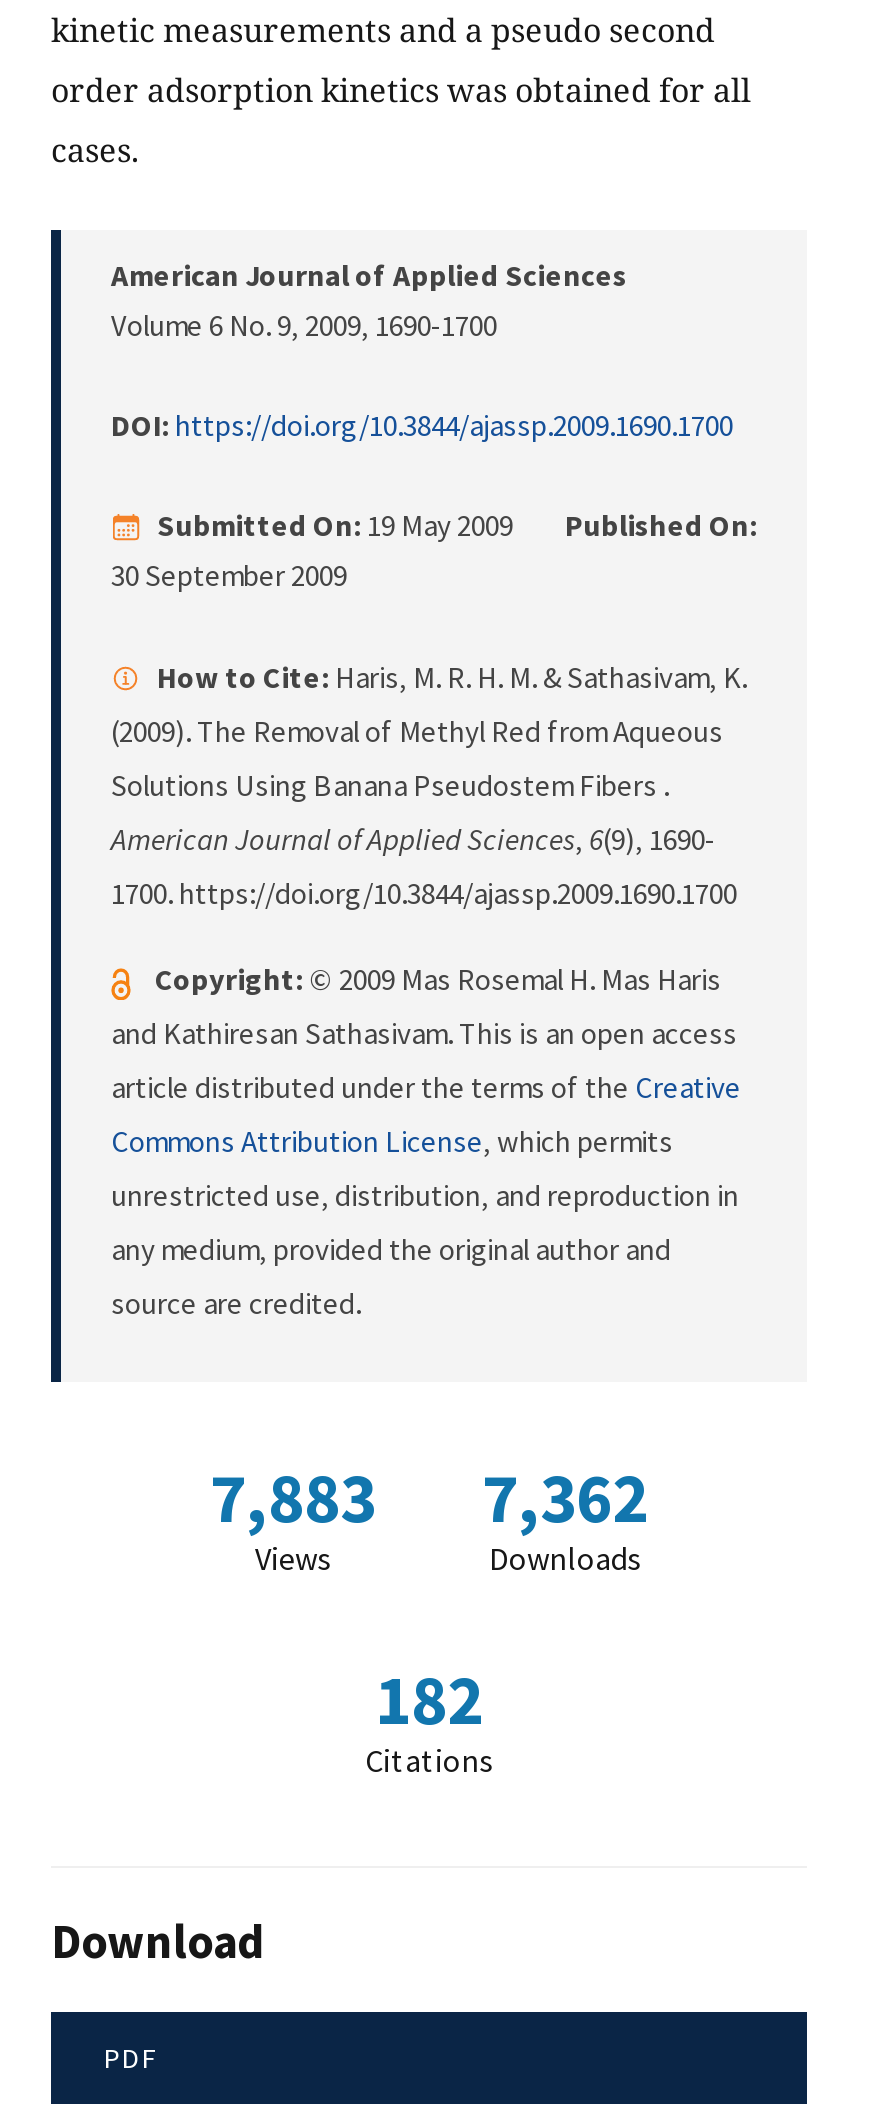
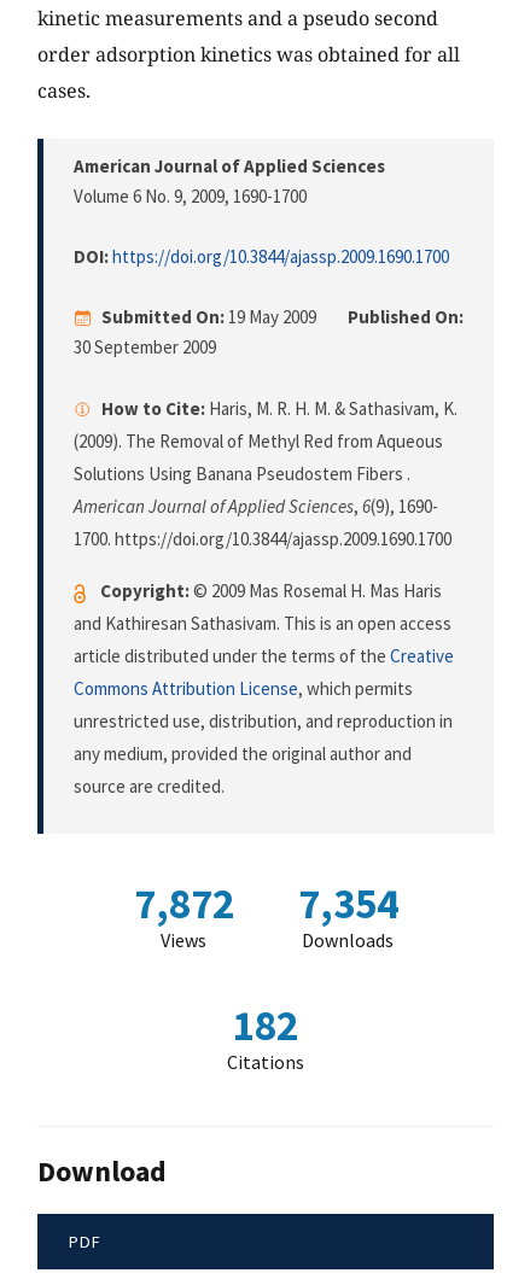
[210,1455,376,1543] 7,883 -> [133,878,234,931] 7,872
[482,1455,648,1543] 7,362 -> [298,878,398,931] 7,354

